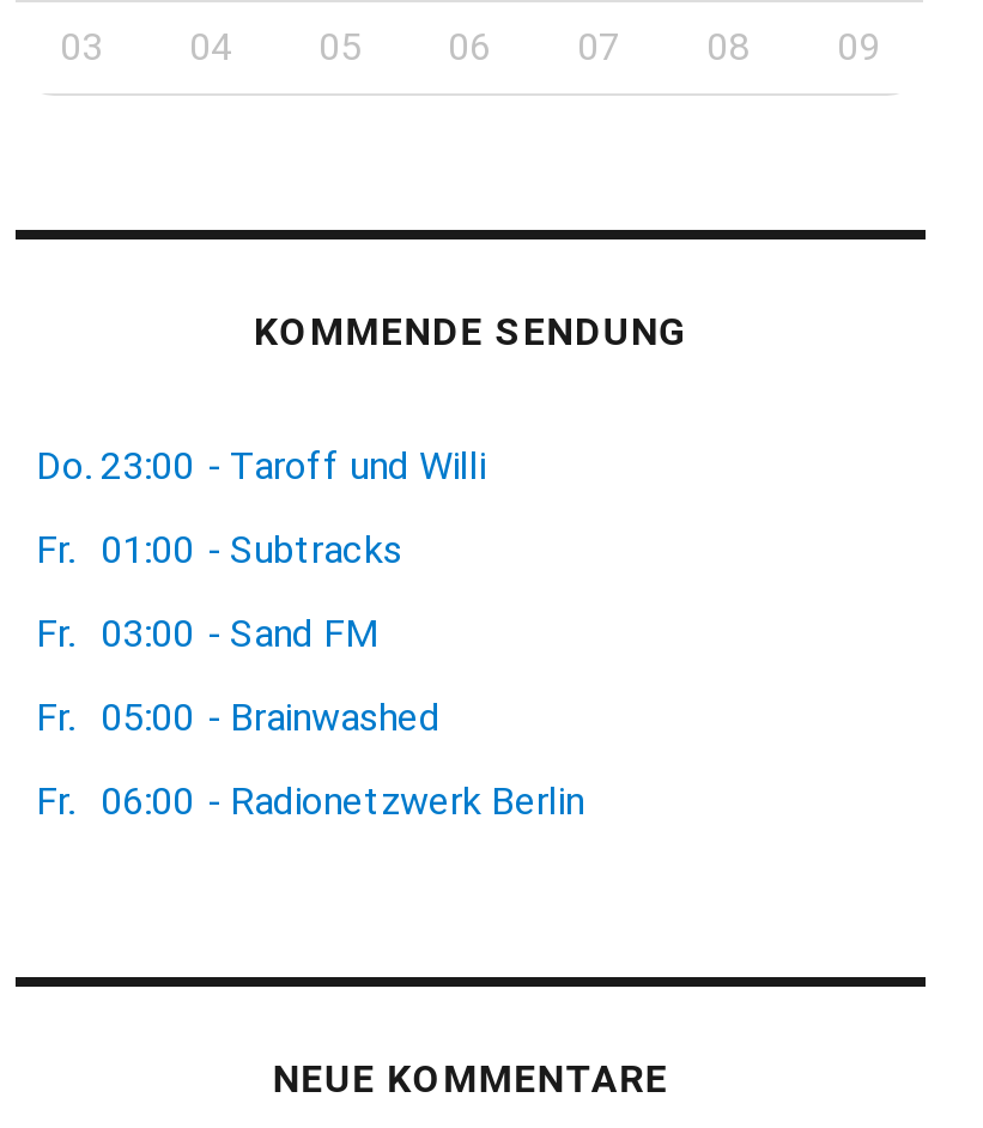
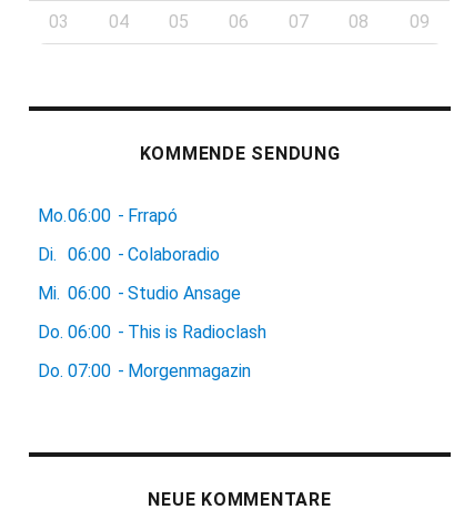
[36,443,486,489] Do. 23:00 - Taroff und Willi -> [38,205,178,226] Mo.06:00 - Frrapó
[36,527,402,572] Fr. 01:00 - Subtracks -> [38,244,220,265] Di. 06:00 - Colaboradio
[36,611,378,656] Fr. 03:00 - Sand FM -> [38,283,241,304] Mi. 06:00 - Studio Ansage
[36,695,441,740] Fr. 05:00 - Brainwashed -> [38,322,267,343] Do. 06:00 - This is Radioclash
[36,778,584,824] Fr. 06:00 - Radionetzwerk Berlin -> [38,360,251,381] Do. 07:00 - Morgenmagazin

